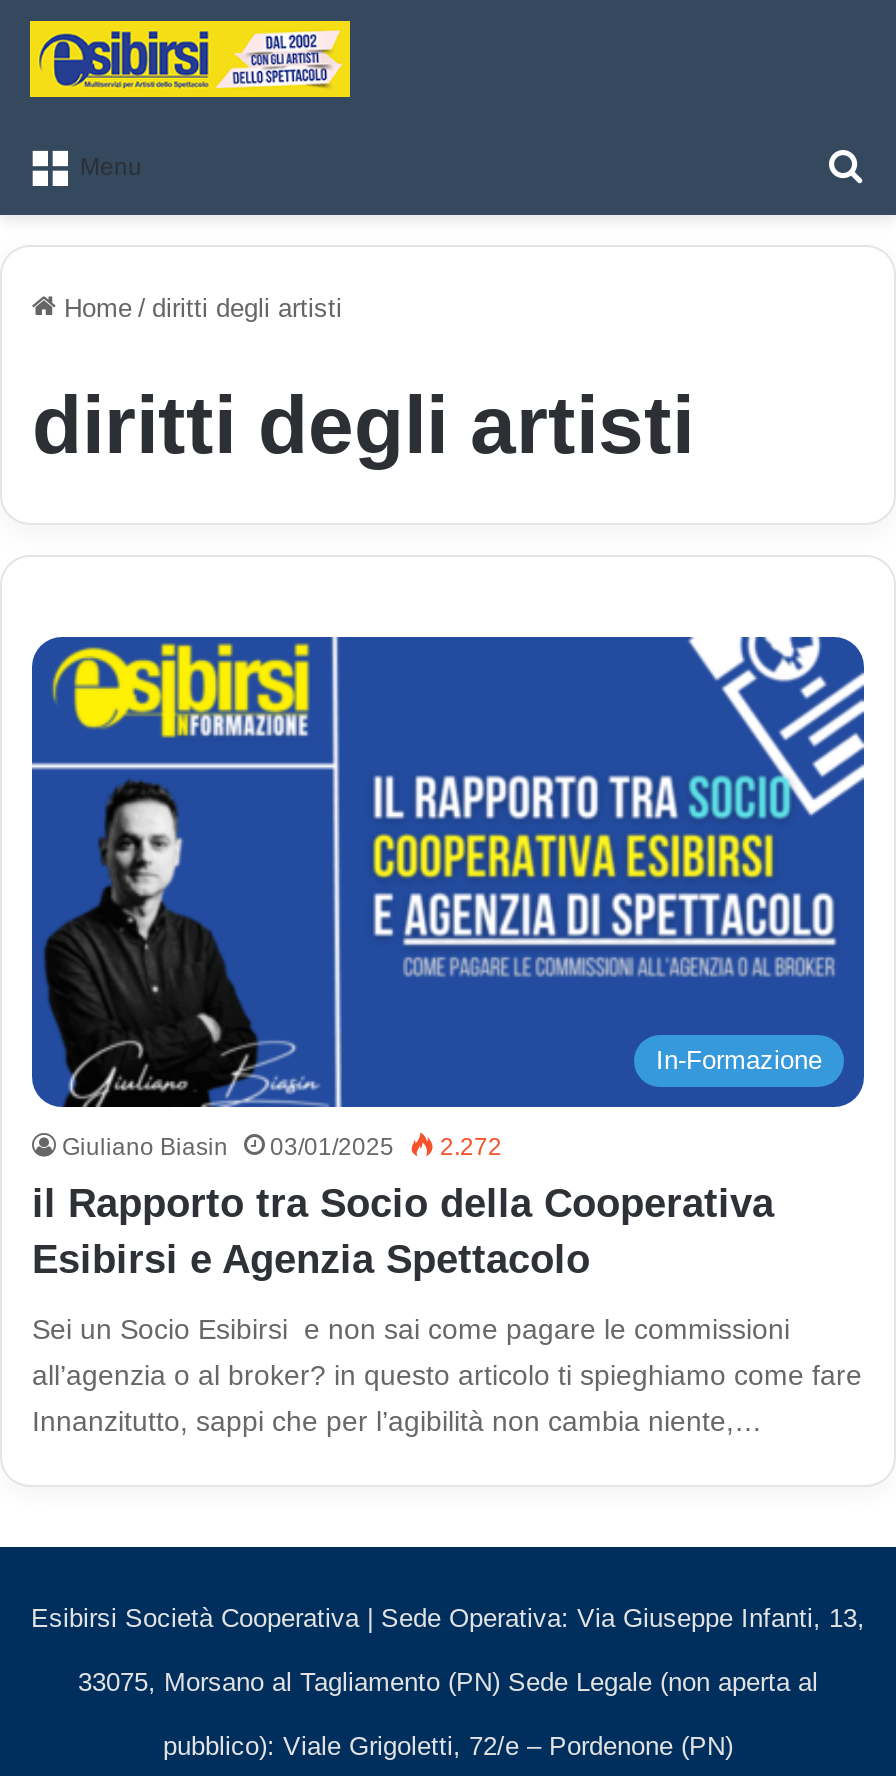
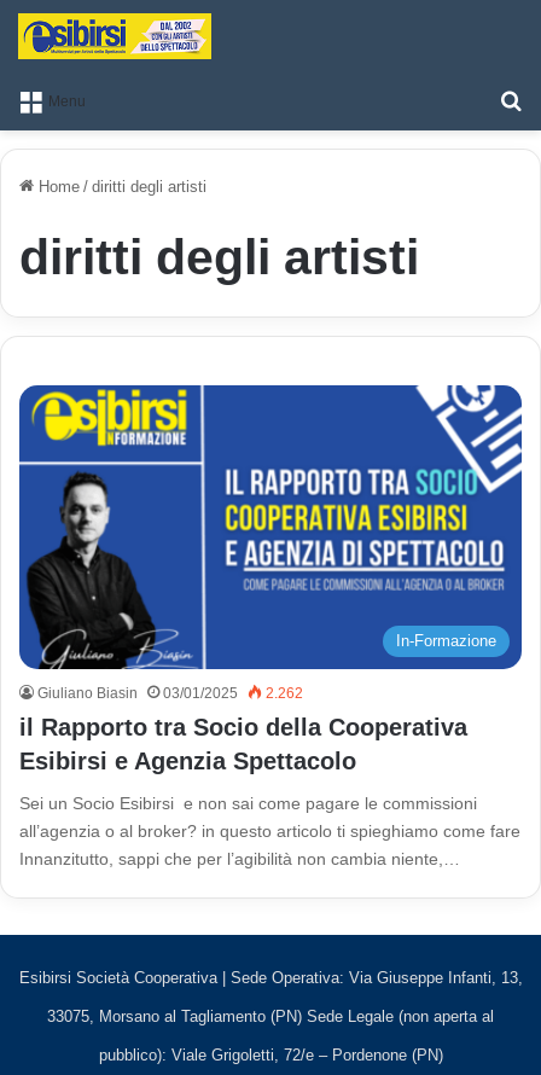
[62,1133,502,1161] Giuliano Biasin 03/01/2025 2.272 -> [37,685,303,702] Giuliano Biasin 03/01/2025 2.262

